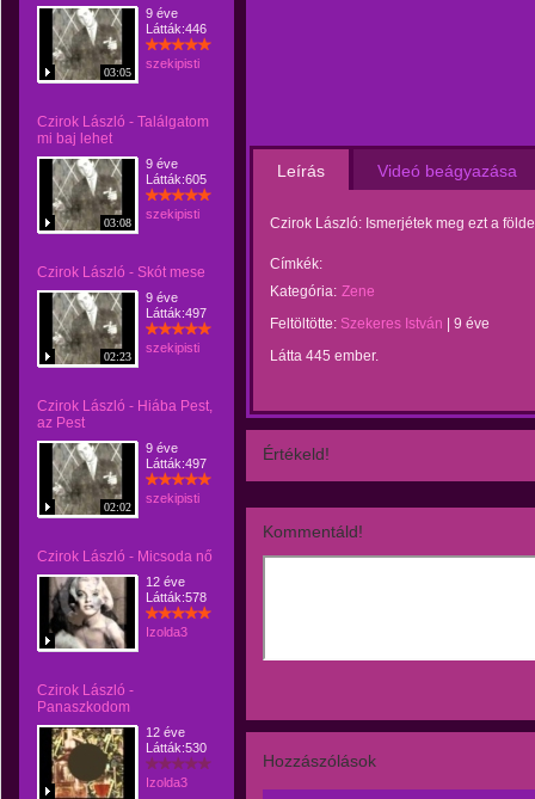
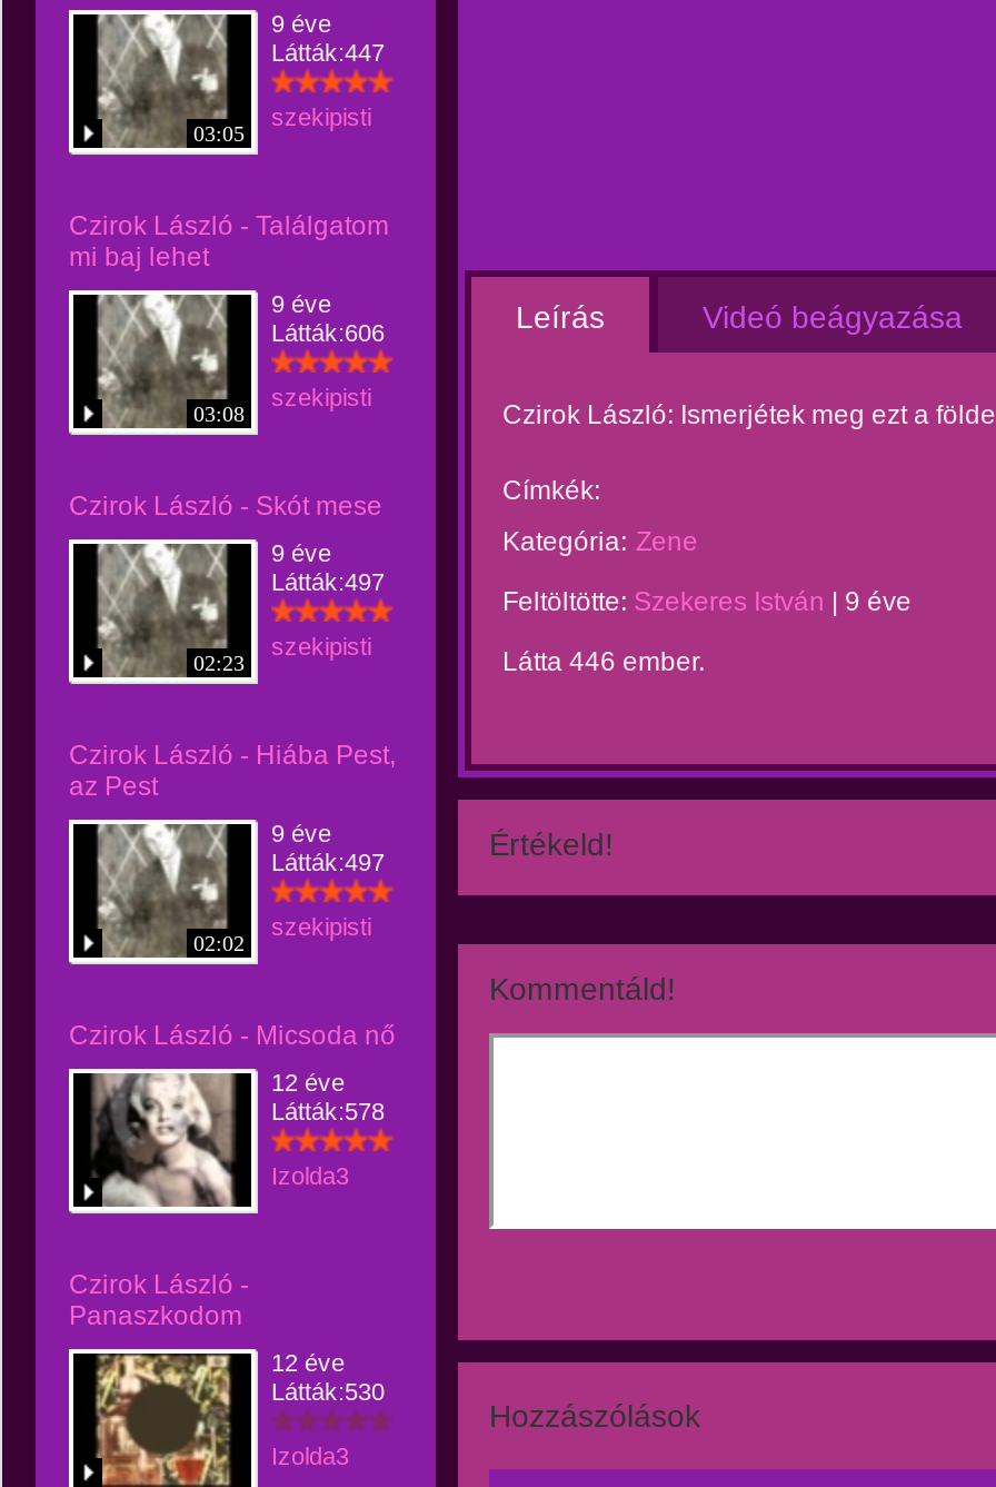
[146,21,207,36] Látták:446 -> [271,39,385,66] Látták:447
[146,172,207,186] Látták:605 -> [271,319,385,346] Látták:606
[270,348,379,364] Látta 445 ember. -> [502,646,705,677] Látta 446 ember.

